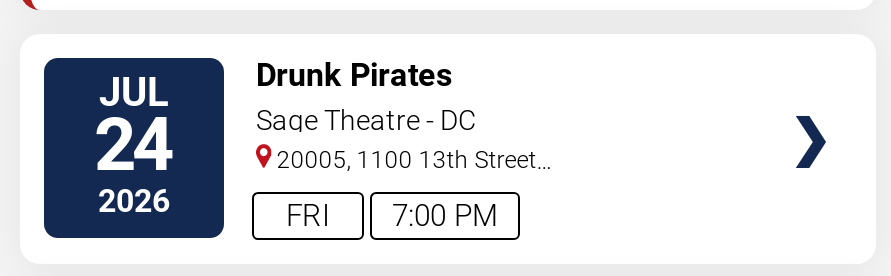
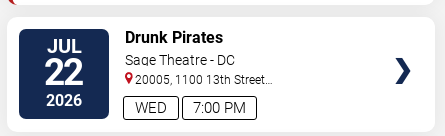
[94,102,170,188] 24 -> [44,51,82,94] 22
[286,198,330,234] FRI -> [135,99,167,117] WED

